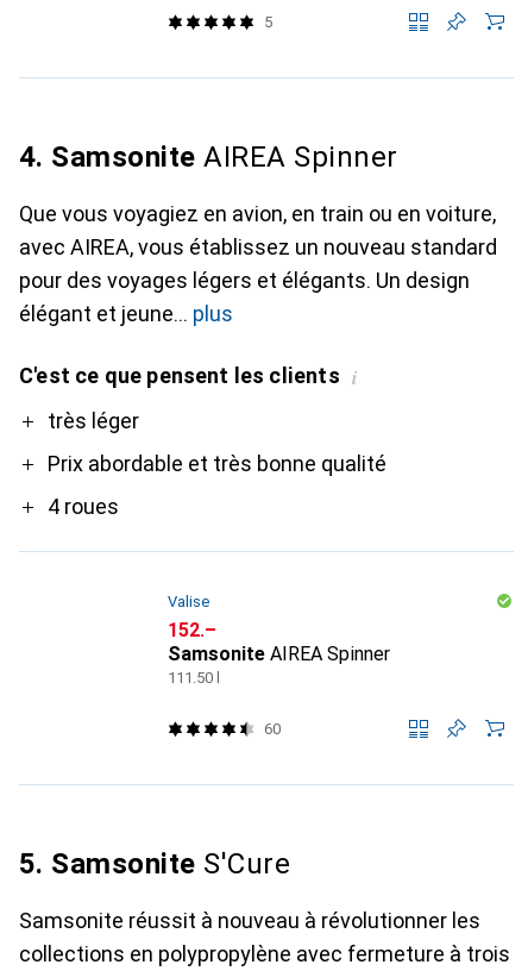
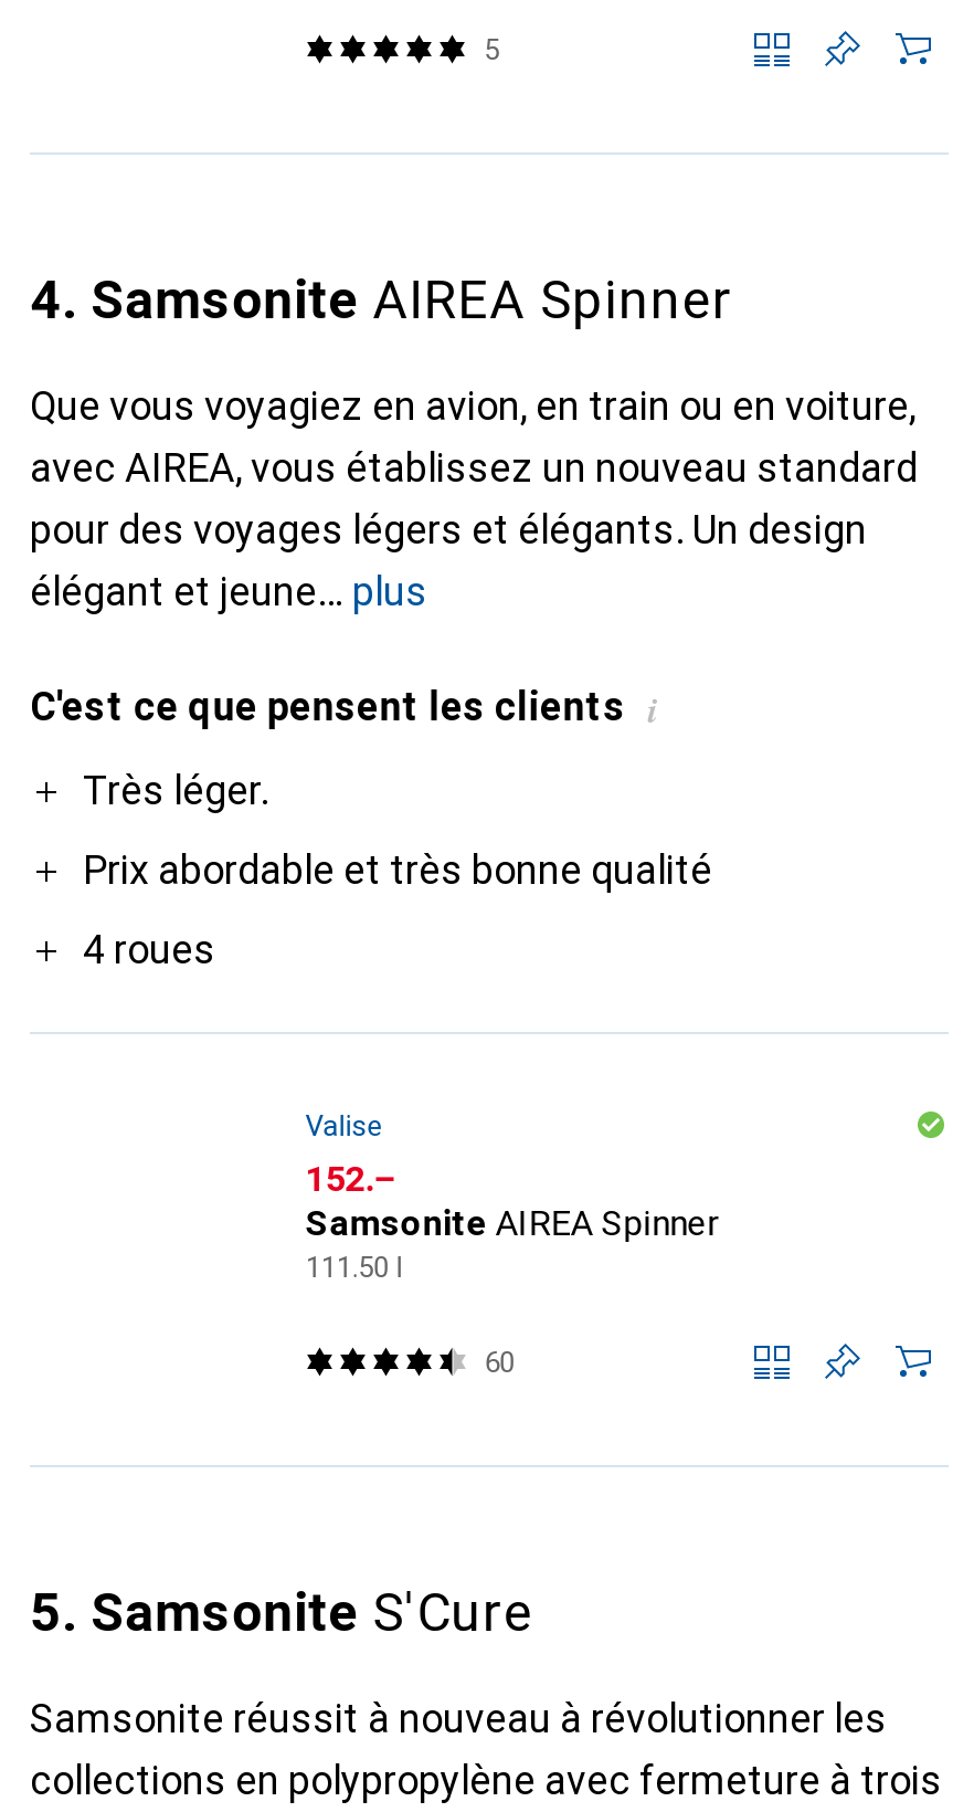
[48,408,139,433] très léger -> [83,767,268,813] Très léger.

